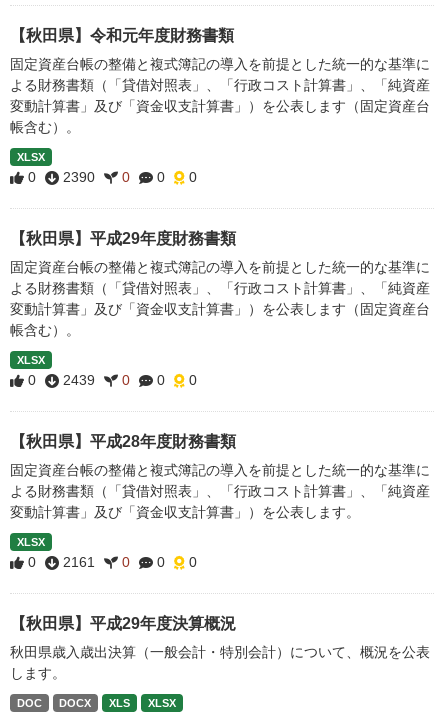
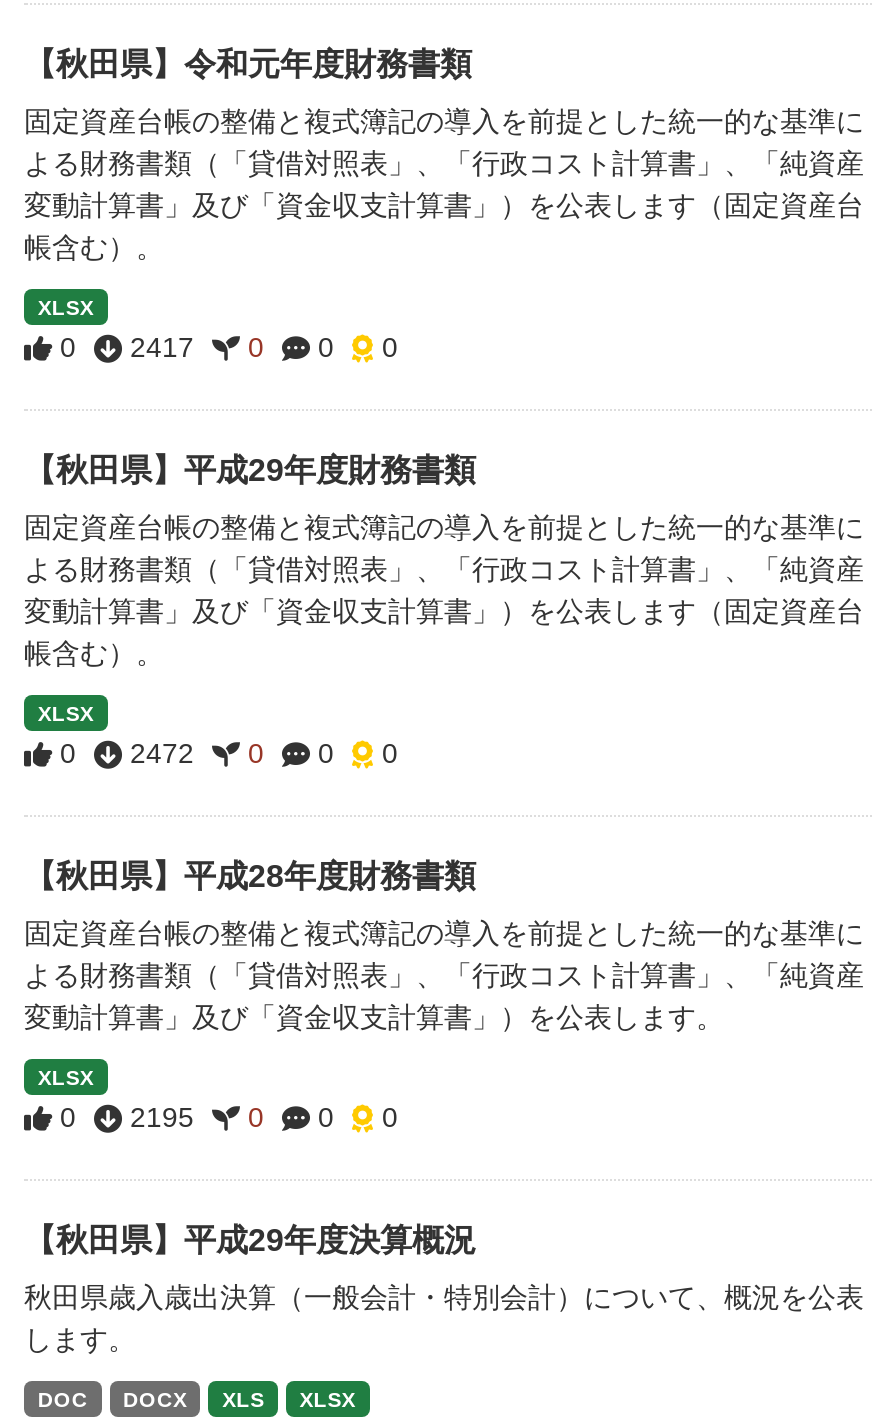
[24,169,197,185] 0 2390 0 0 0 -> [52,331,398,363] 0 2417 0 0 0
[24,372,197,388] 0 2439 0 0 0 -> [52,737,398,769] 0 2472 0 0 0
[24,554,197,570] 0 2161 0 0 0 -> [52,1101,398,1133] 0 2195 0 0 0

